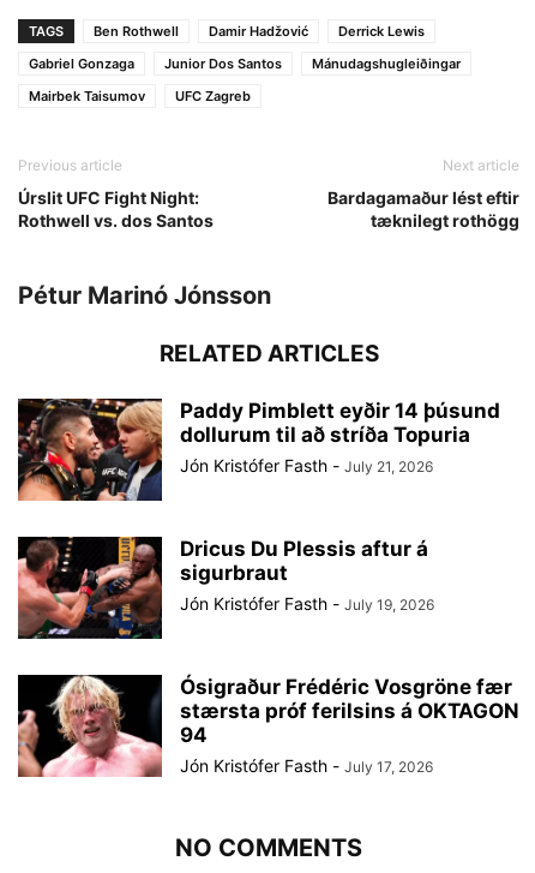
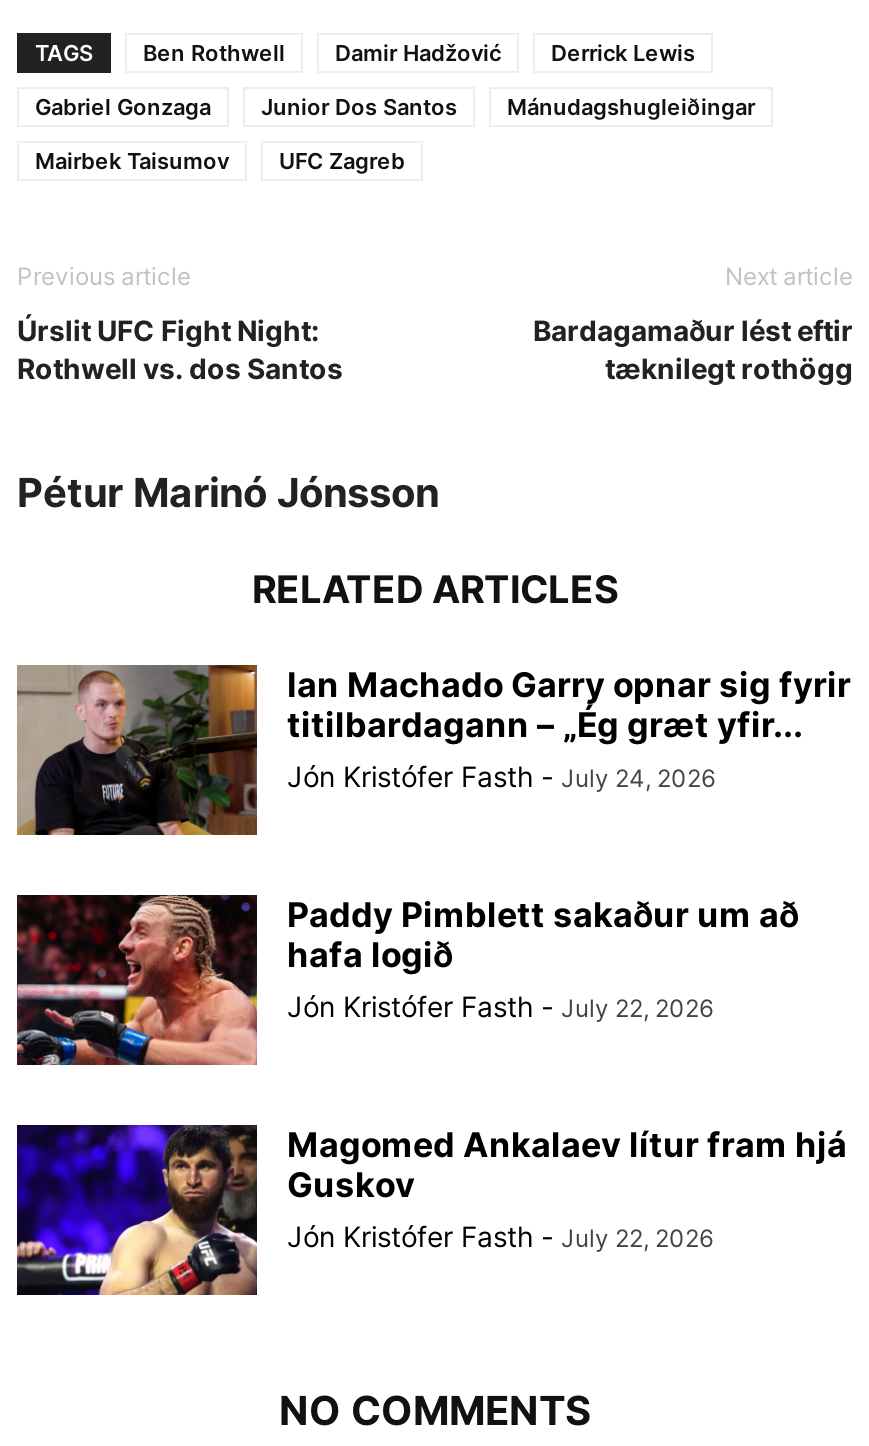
[18,399,500,502] [image] | Paddy Pimblett eyðir 14 þúsund | dollurum til að stríða Topuria | Jón Kristófer Fasth - July 21, 2026 -> [17,665,851,837] [image] | Ian Machado Garry opnar sig fyrir | titilbardagann – „Ég græt yfir... | Jón Kristófer Fasth - July 24, 2026
[17,536,434,640] [image] | Dricus Du Plessis aftur á | sigurbraut | Jón Kristófer Fasth - July 19, 2026 -> [15,893,799,1067] [image] | Paddy Pimblett sakaður um að | hafa logið | Jón Kristófer Fasth - July 22, 2026
[17,674,519,778] [image] | Ósigraður Frédéric Vosgröne fær | stærsta próf ferilsins á OKTAGON | 94 | Jón Kristófer Fasth - July 17, 2026 -> [15,1123,847,1297] [image] | Magomed Ankalaev lítur fram hjá | Guskov | Jón Kristófer Fasth - July 22, 2026

